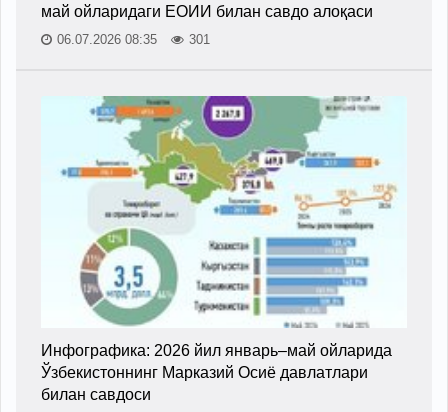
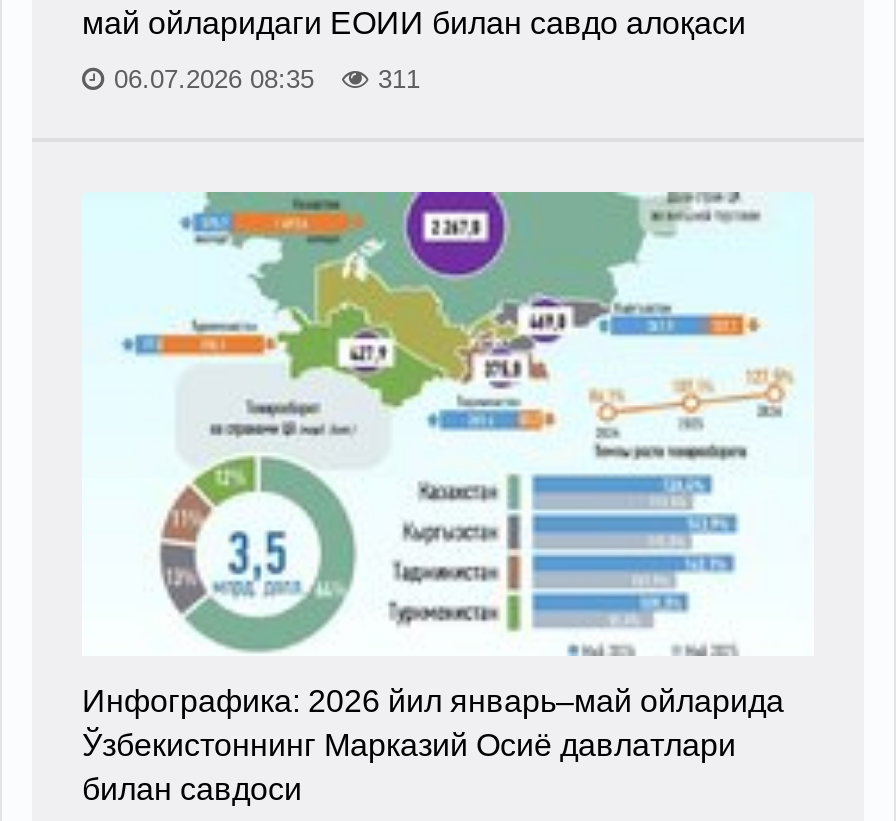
[57,32,210,47] 06.07.2026 08:35 301 -> [114,64,420,94] 06.07.2026 08:35 311

